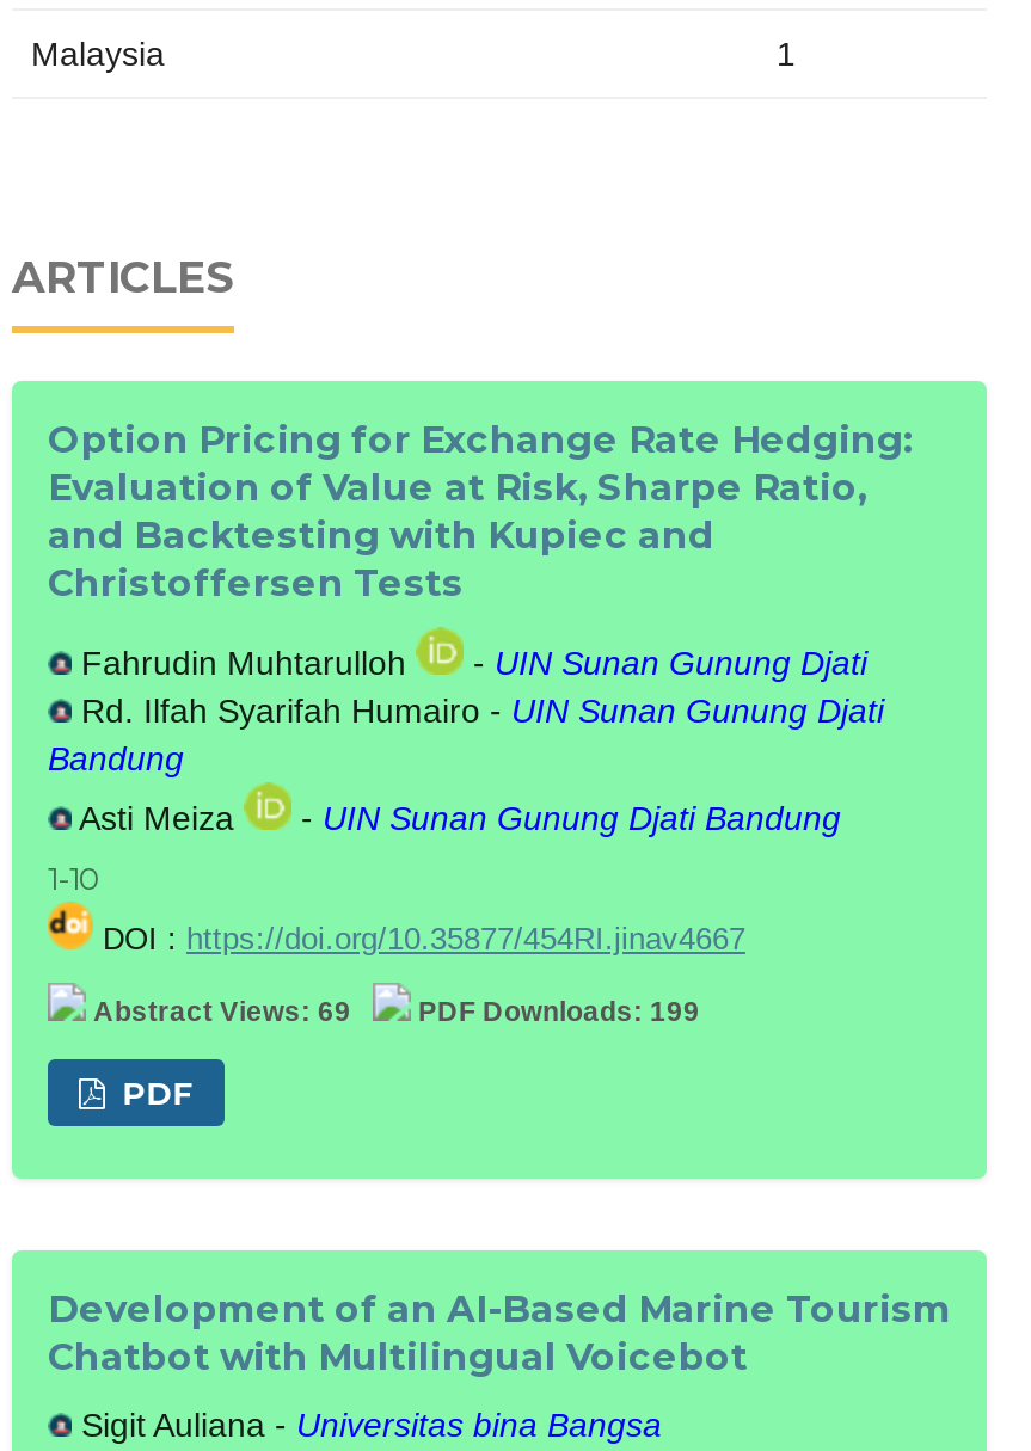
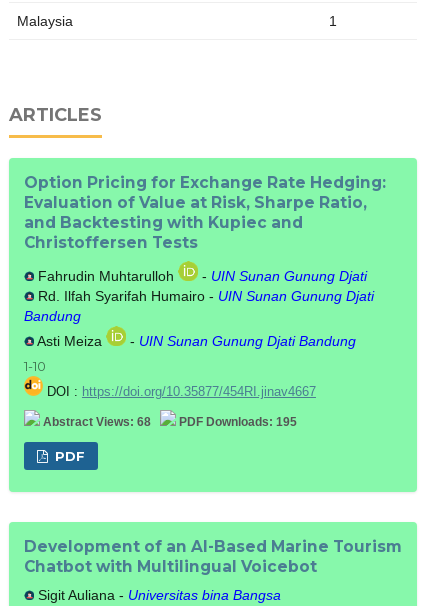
[93,995,351,1026] Abstract Views: 69 -> [43,415,151,428] Abstract Views: 68
[418,995,700,1026] PDF Downloads: 199 -> [179,415,297,428] PDF Downloads: 195

